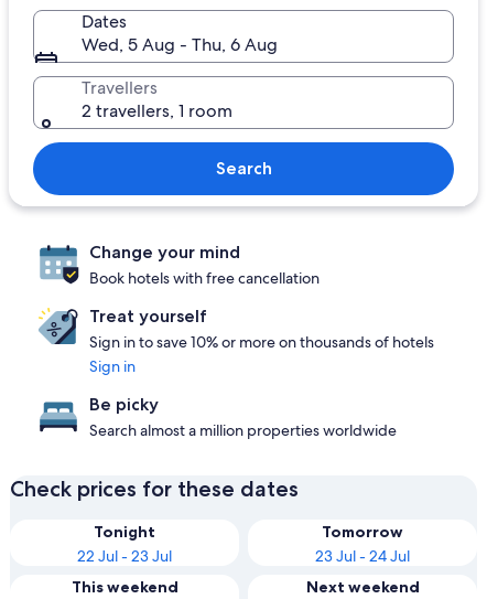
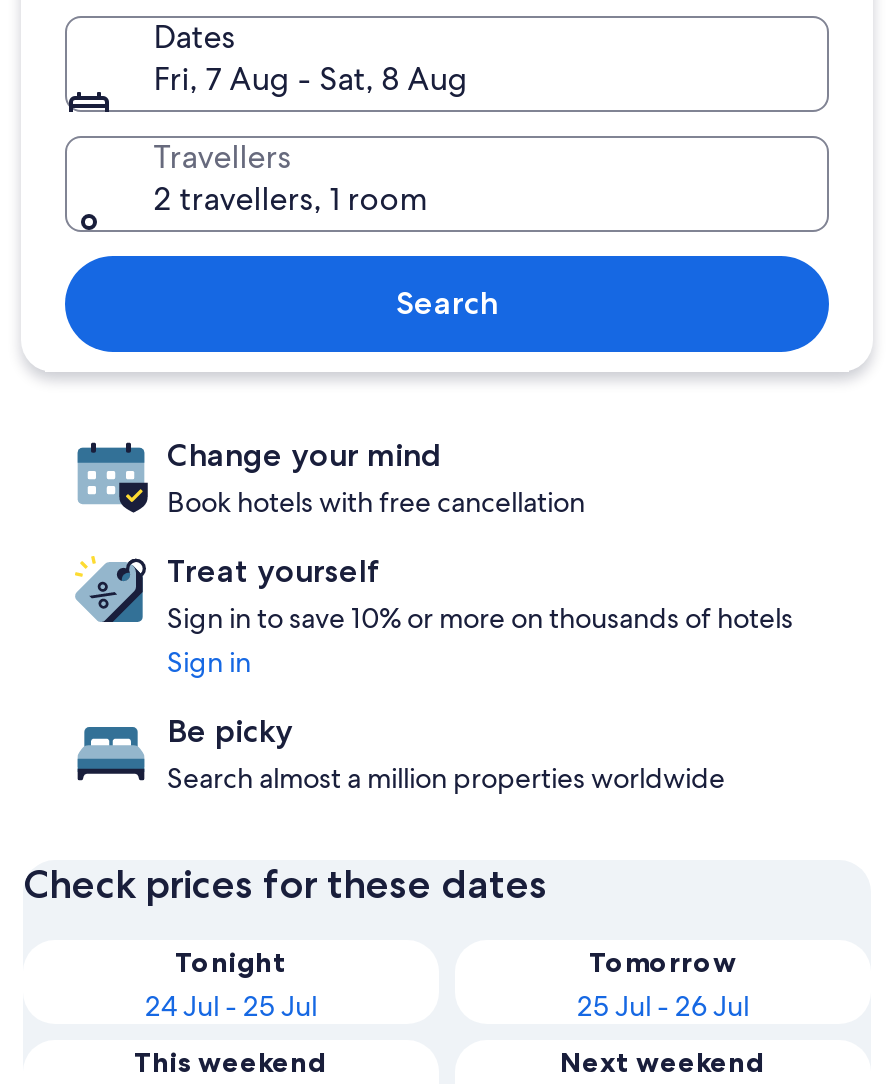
[82,33,278,56] Wed, 5 Aug - Thu, 6 Aug -> [153,58,467,100] Fri, 7 Aug - Sat, 8 Aug
[77,546,172,566] 22 Jul - 23 Jul -> [145,988,317,1024] 24 Jul - 25 Jul
[315,546,410,566] 23 Jul - 24 Jul -> [577,988,749,1024] 25 Jul - 26 Jul

